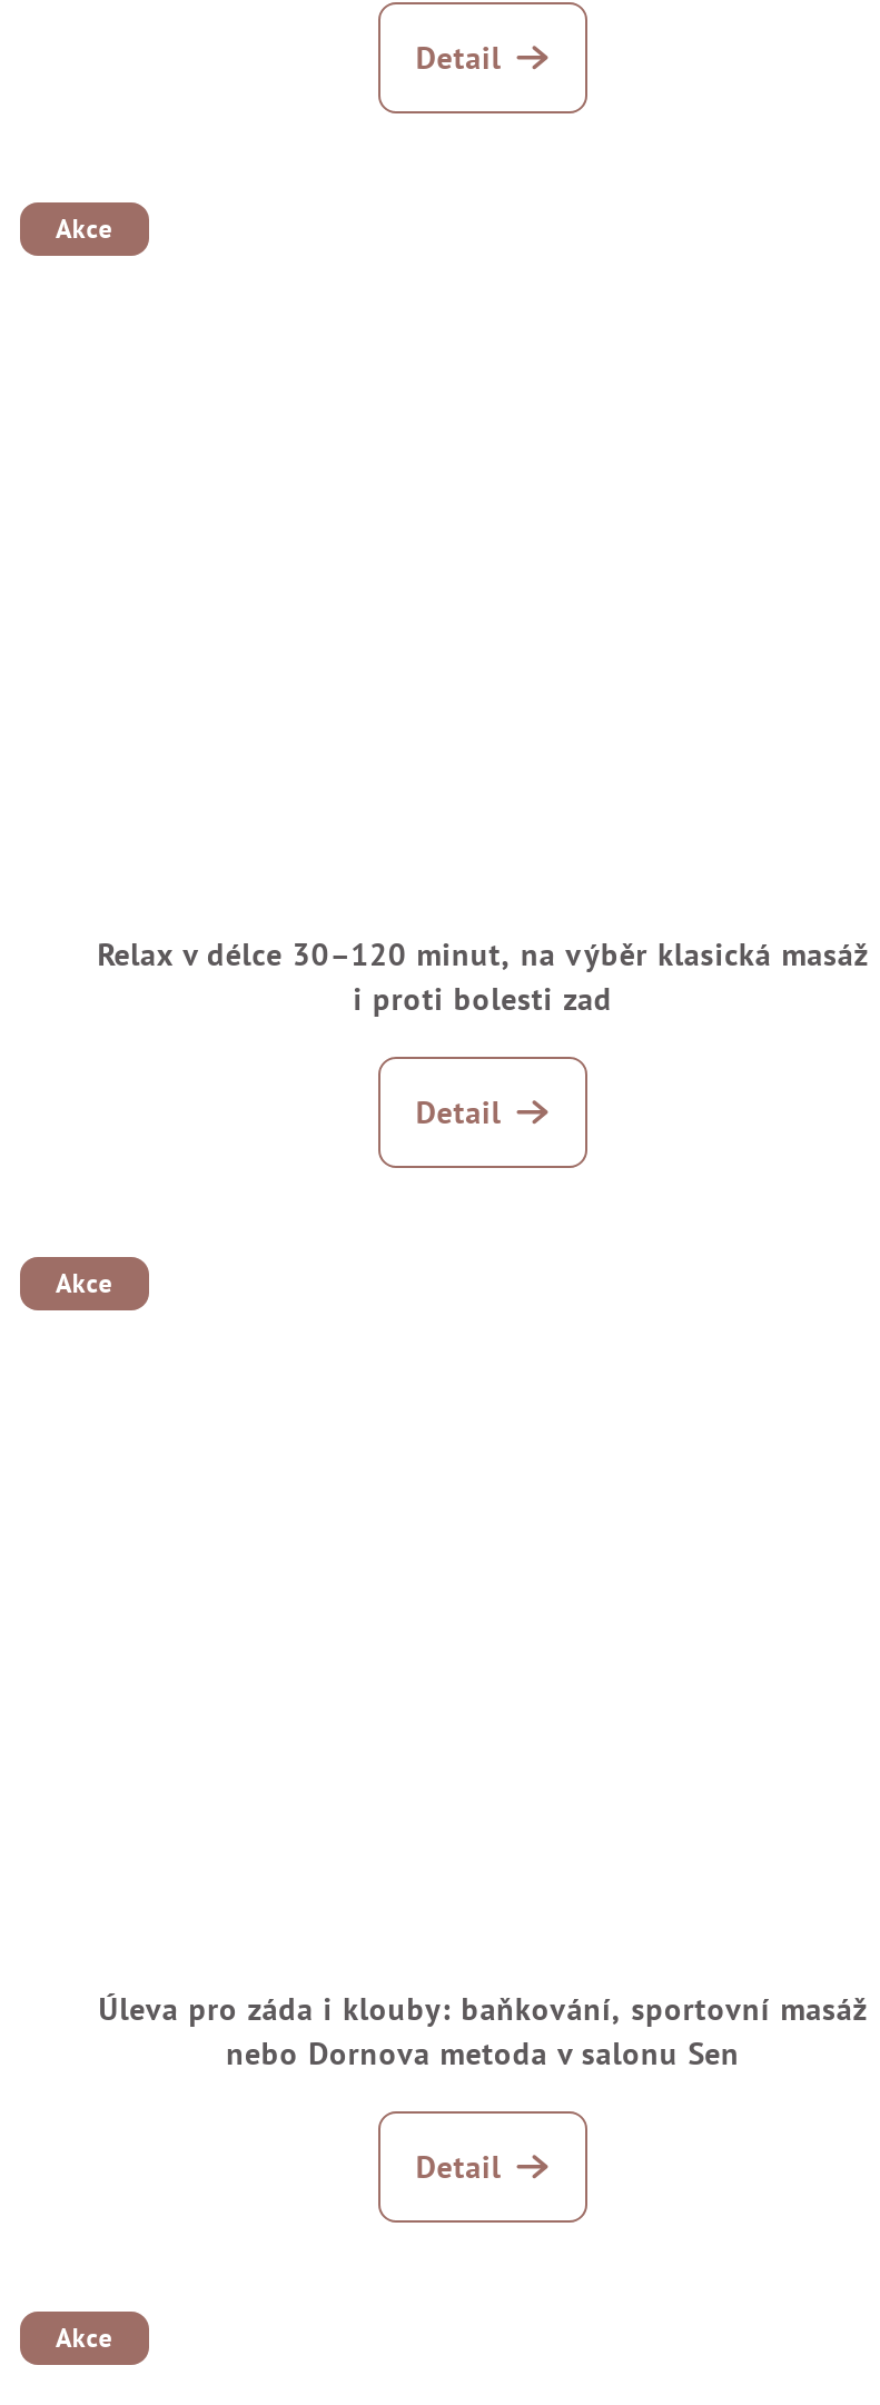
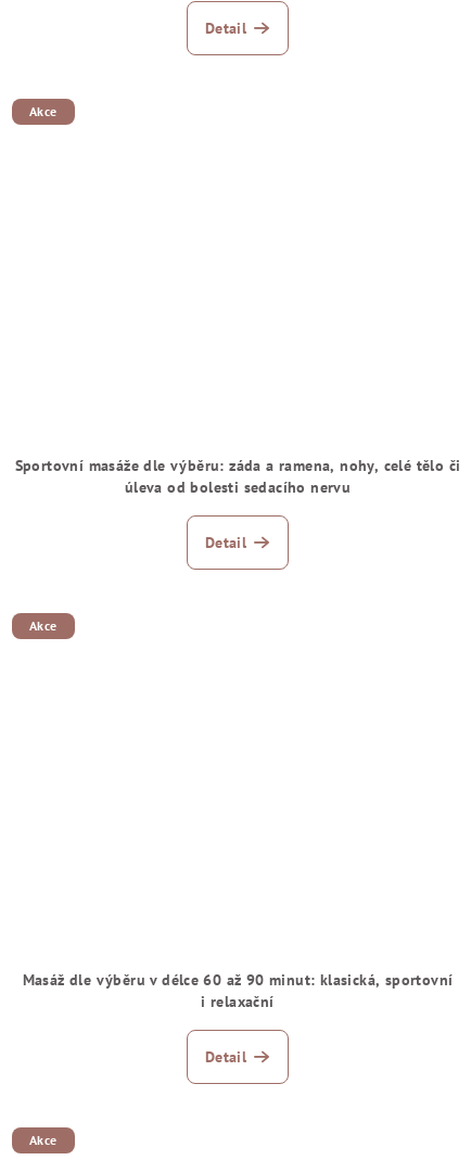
[97,934,868,1019] Relax v délce 30–120 minut, na výběr klasická masáž | i proti bolesti zad -> [15,456,461,497] Sportovní masáže dle výběru: záda a ramena, nohy, celé tělo či | úleva od bolesti sedacího nervu
[99,1988,867,2072] Úleva pro záda i klouby: baňkování, sportovní masáž | nebo Dornova metoda v salonu Sen -> [22,970,453,1011] Masáž dle výběru v délce 60 až 90 minut: klasická, sportovní | i relaxační

